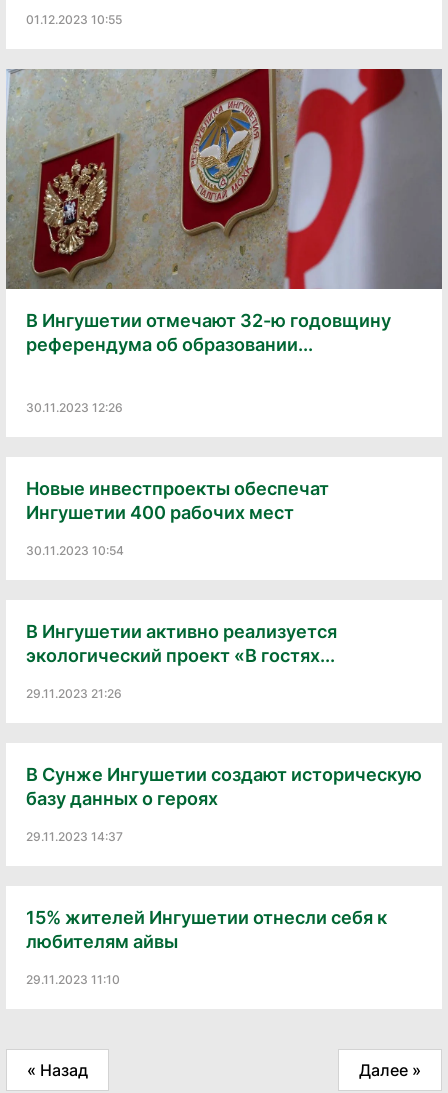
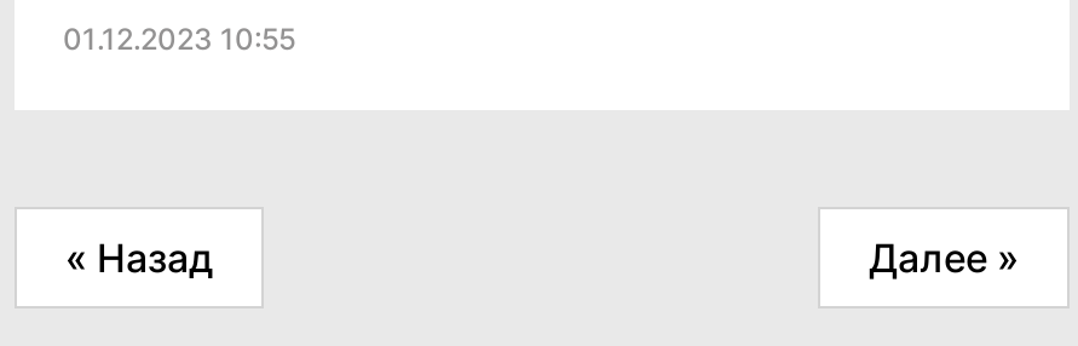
[5,68,443,415] [image] | В Ингушетии отмечают 32-ю годовщину | референдума об образовании... | 30.11.2023 12:26 -> none
[26,478,329,558] Новые инвестпроекты обеспечат | Ингушетии 400 рабочих мест | 30.11.2023 10:54 -> none
[26,621,337,701] В Ингушетии активно реализуется | экологический проект «В гостях... | 29.11.2023 21:26 -> none
[26,764,422,844] В Сунже Ингушетии создают историческую | базу данных о героях | 29.11.2023 14:37 -> none
[26,907,387,987] 15% жителей Ингушетии отнесли себя к | любителям айвы | 29.11.2023 11:10 -> none

